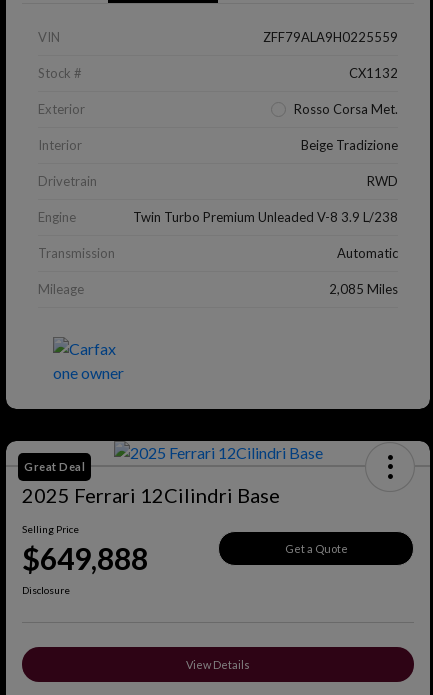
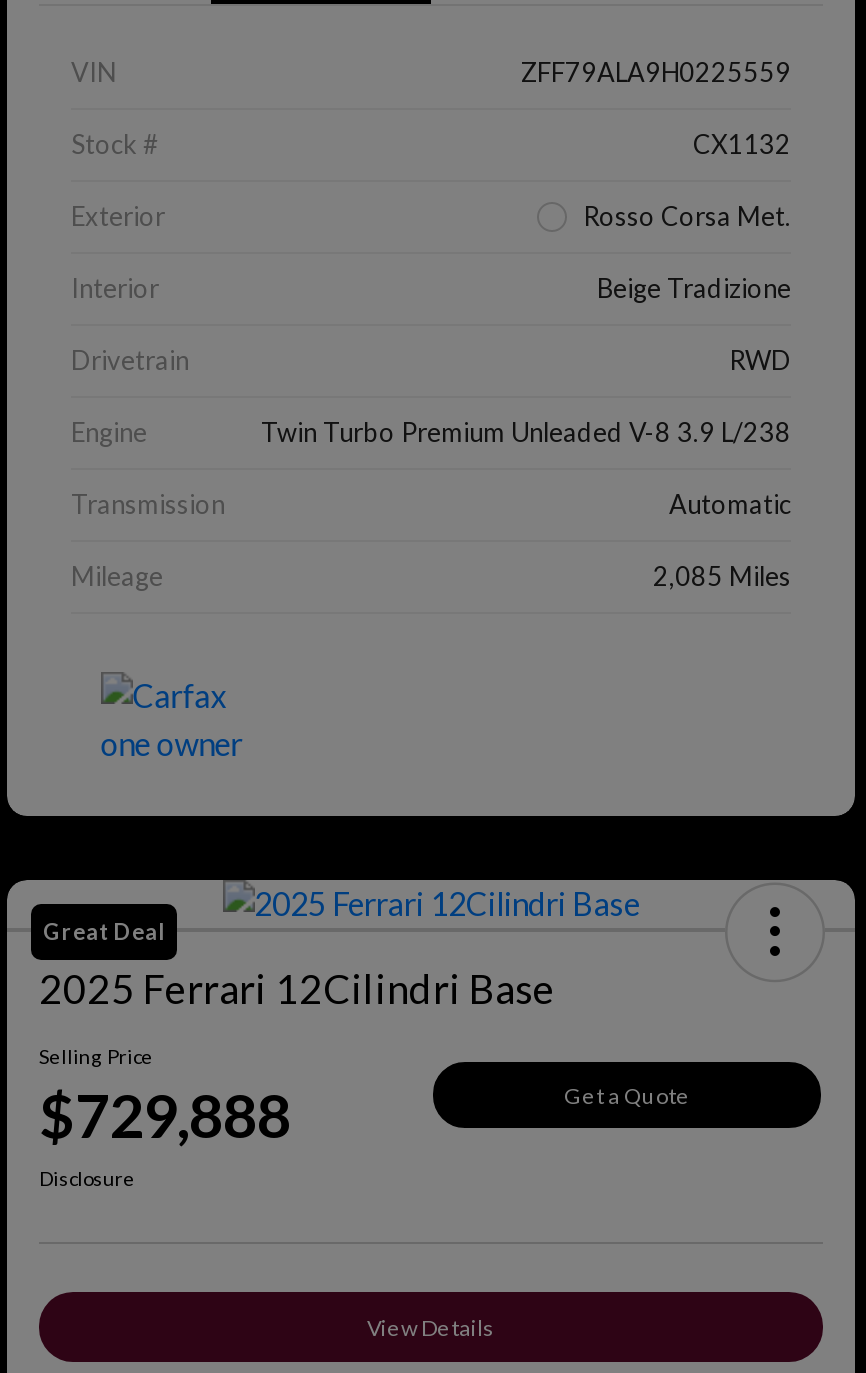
[22,540,148,576] $649,888 -> [39,1078,291,1150] $729,888

